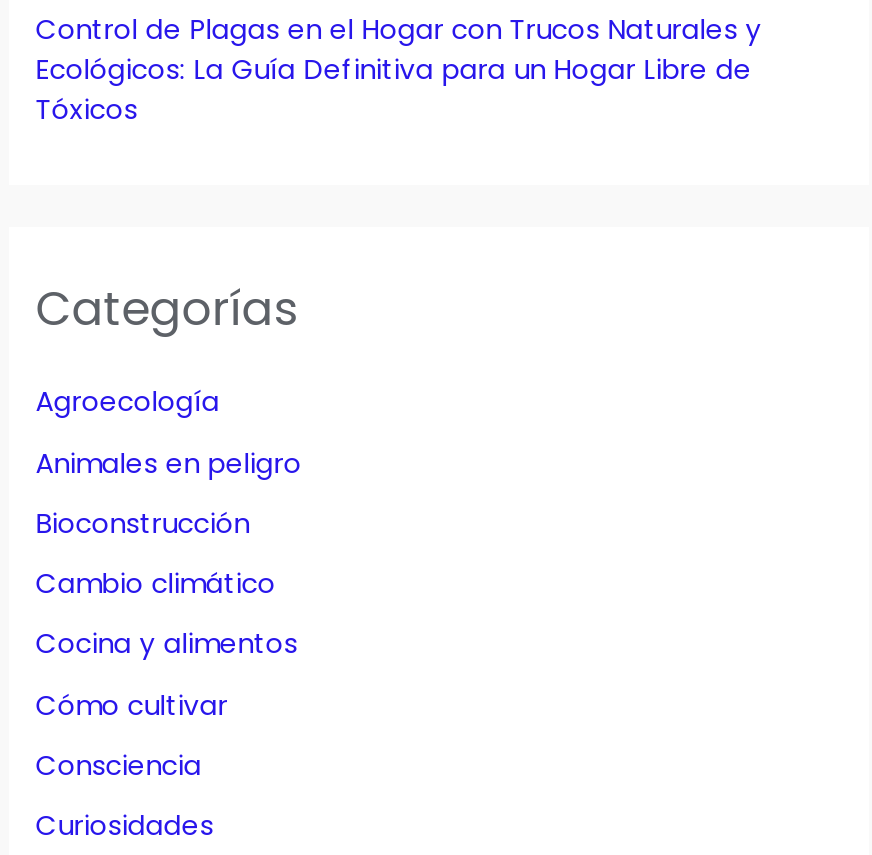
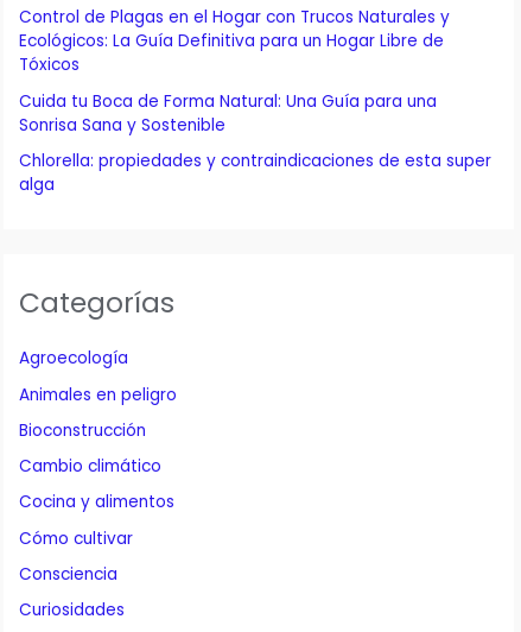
none -> [19,90,492,196] Cuida tu Boca de Forma Natural: Una Guía para una | Sonrisa Sana y Sostenible | Chlorella: propiedades y contraindicaciones de esta super | alga

